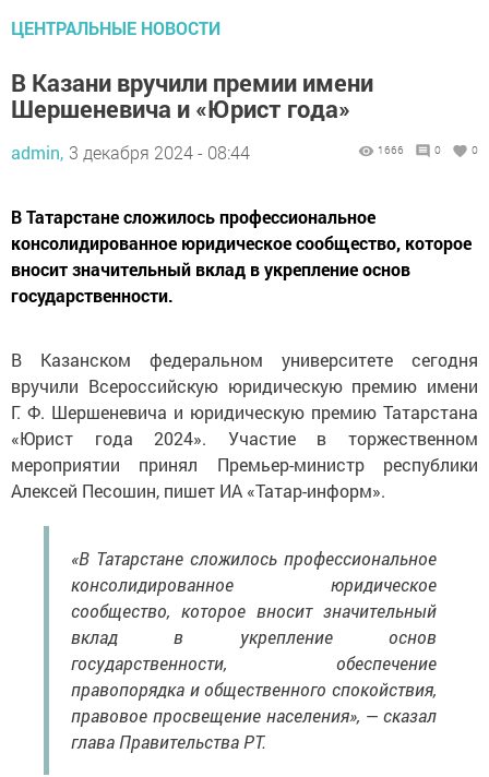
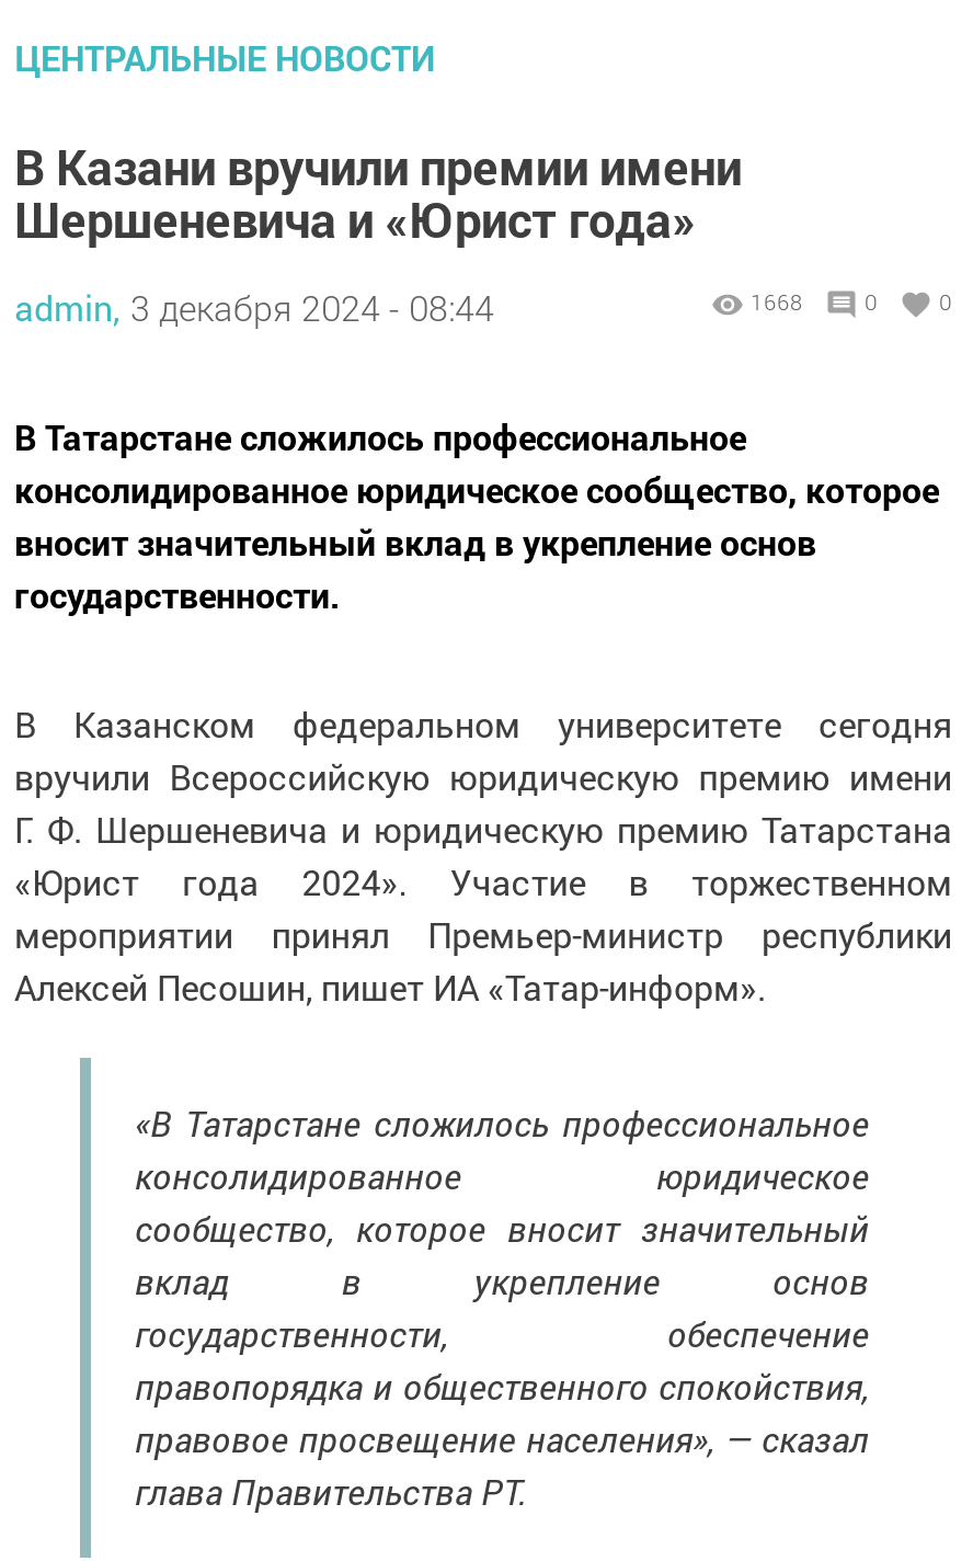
[378,143,404,157] 1666 -> [751,289,803,317] 1668

